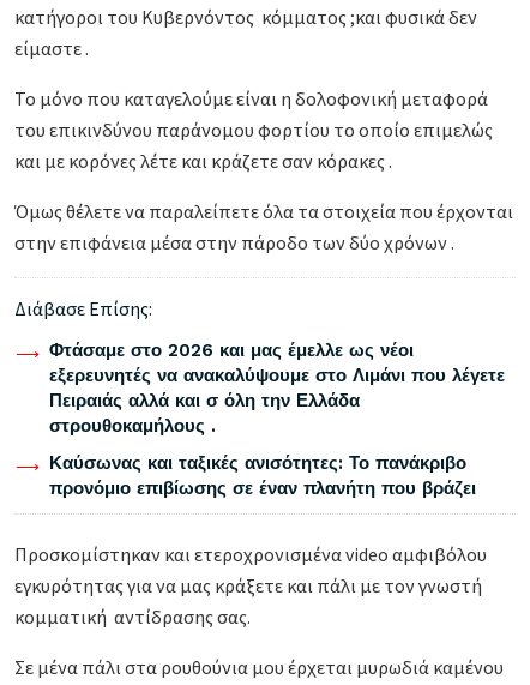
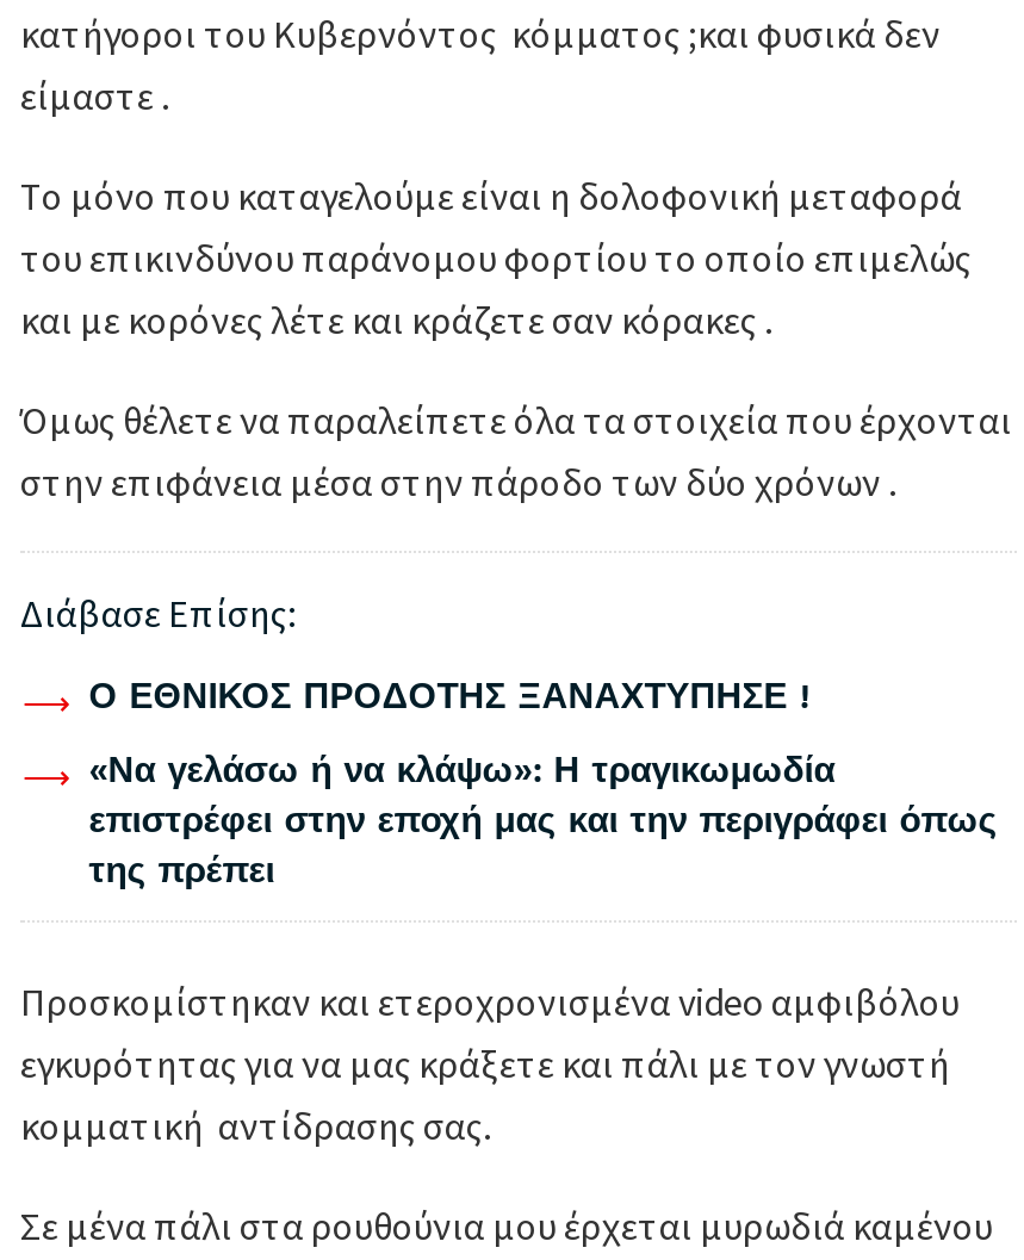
[49,340,505,437] Φτάσαμε στο 2026 και μας έμελλε ως νέοι | εξερευνητές να ανακαλύψουμε στο Λιμάνι που λέγετε | Πειραιάς αλλά και σ όλη την Ελλάδα | στρουθοκαμήλους . -> [89,675,809,718] Ο ΕΘΝΙΚΟΣ ΠΡΟΔΟΤΗΣ ΞΑΝΑΧΤΥΠΗΣΕ !
[49,452,476,499] Καύσωνας και ταξικές ανισότητες: Το πανάκριβο | προνόμιο επιβίωσης σε έναν πλανήτη που βράζει -> [89,749,997,892] «Να γελάσω ή να κλάψω»: Η τραγικωμωδία | επιστρέφει στην εποχή μας και την περιγράφει όπως | της πρέπει

